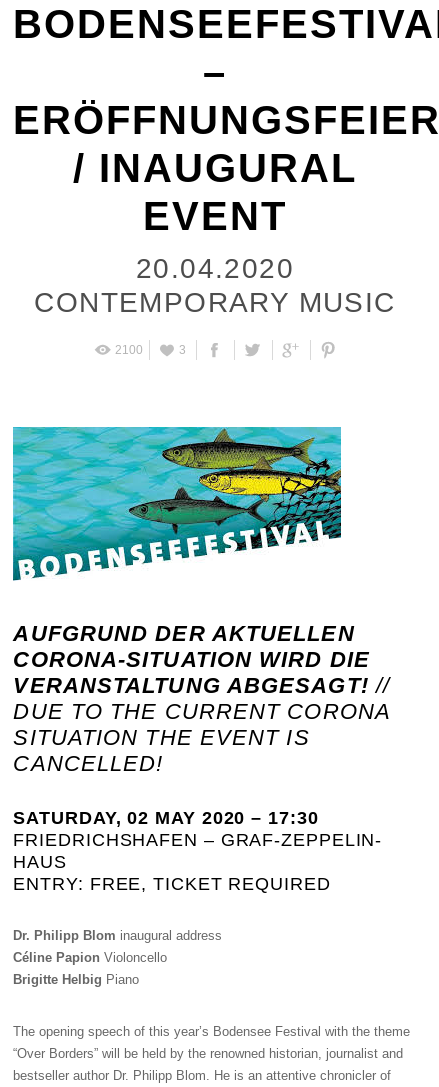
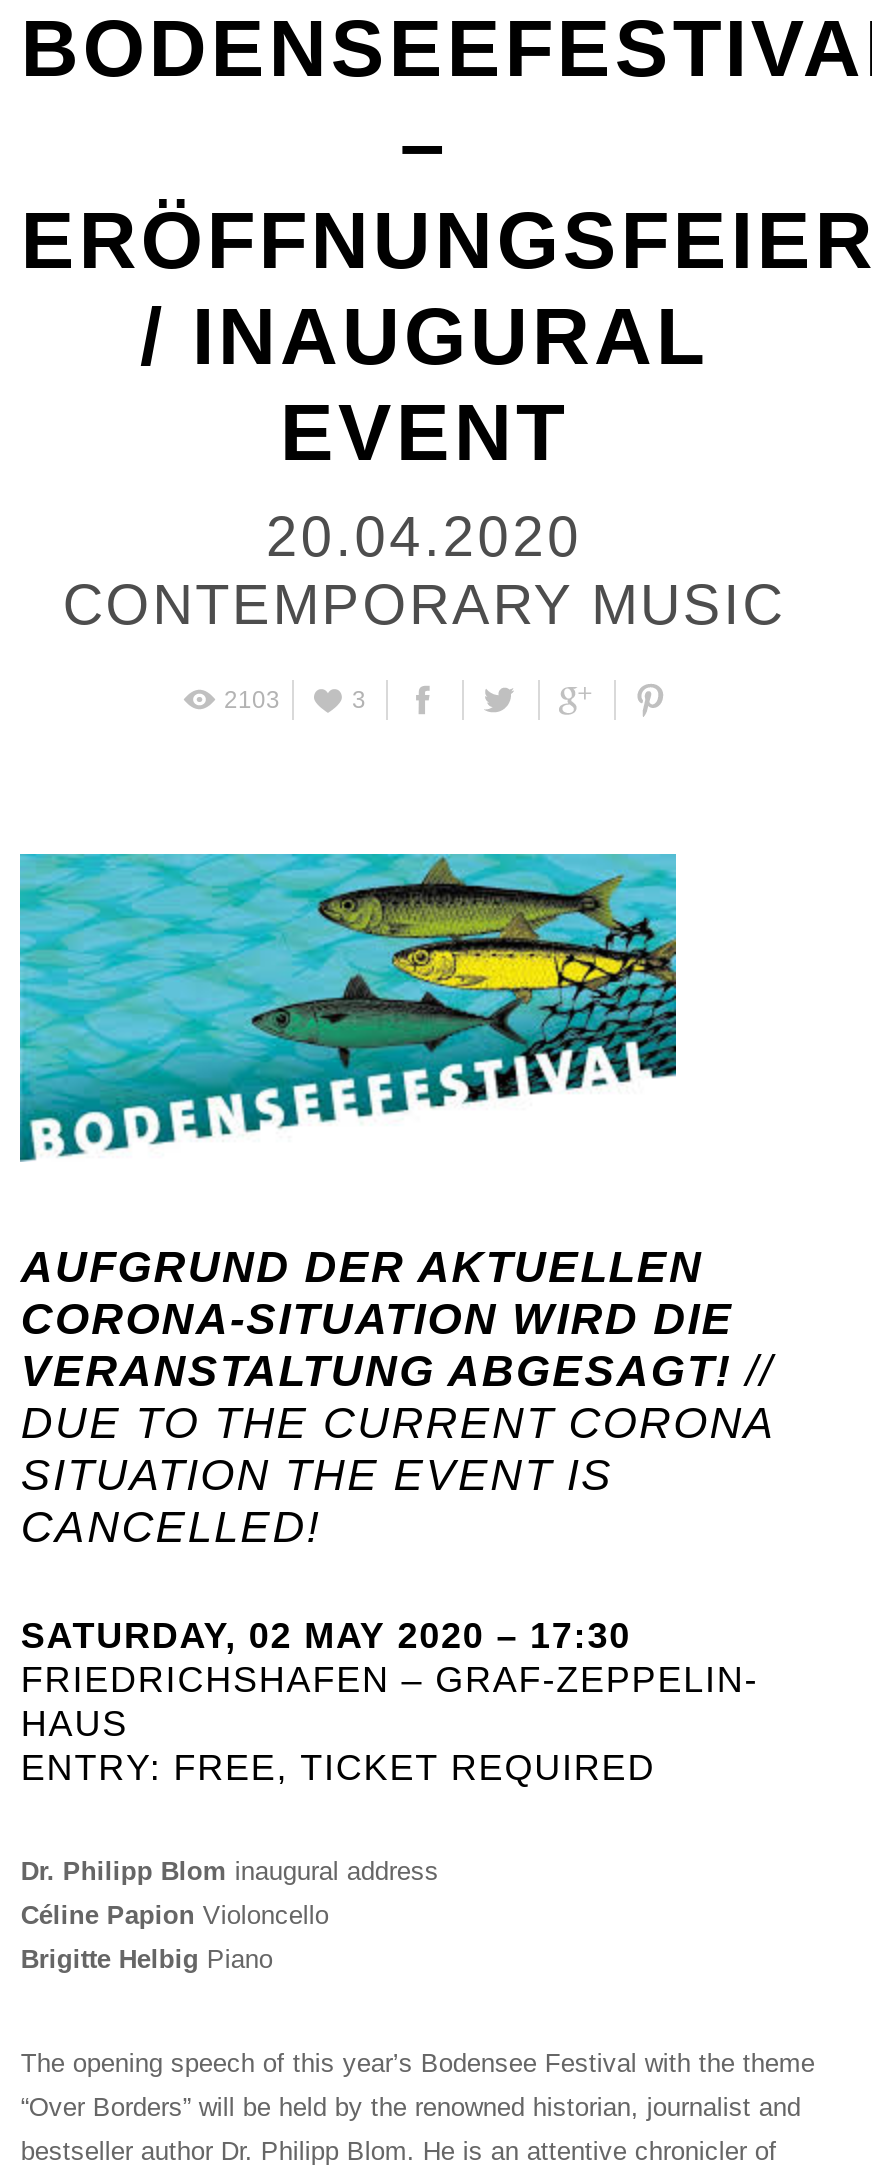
[115,343,143,357] 2100 -> [224,686,280,714] 2103

